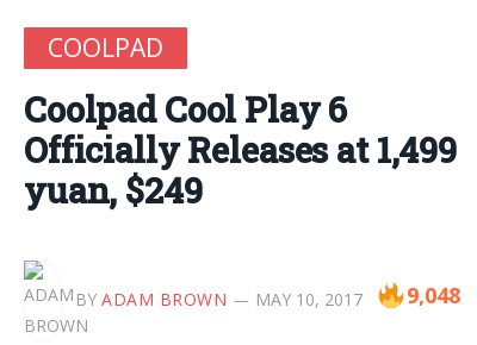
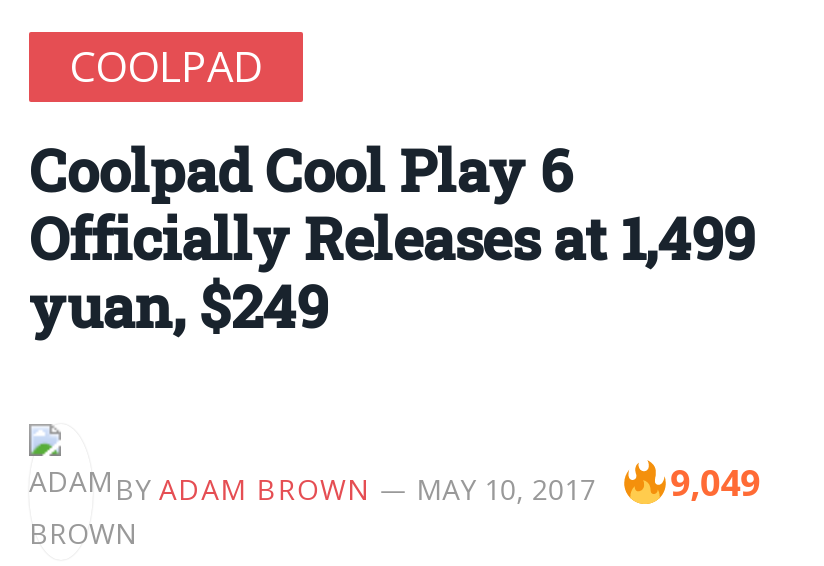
[75,281,460,310] BY ADAM BROWN MAY 10, 2017 9,048 -> [115,459,760,508] BY ADAM BROWN MAY 10, 2017 9,049

